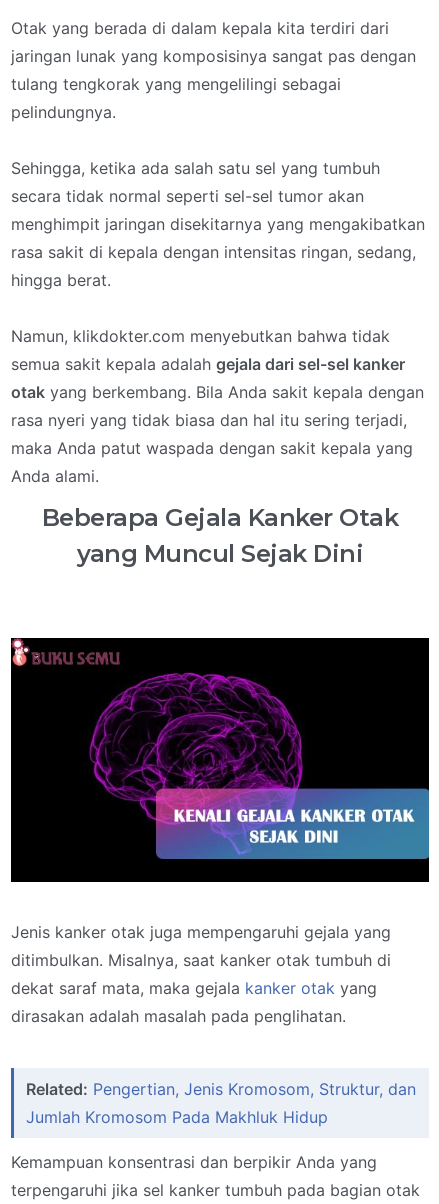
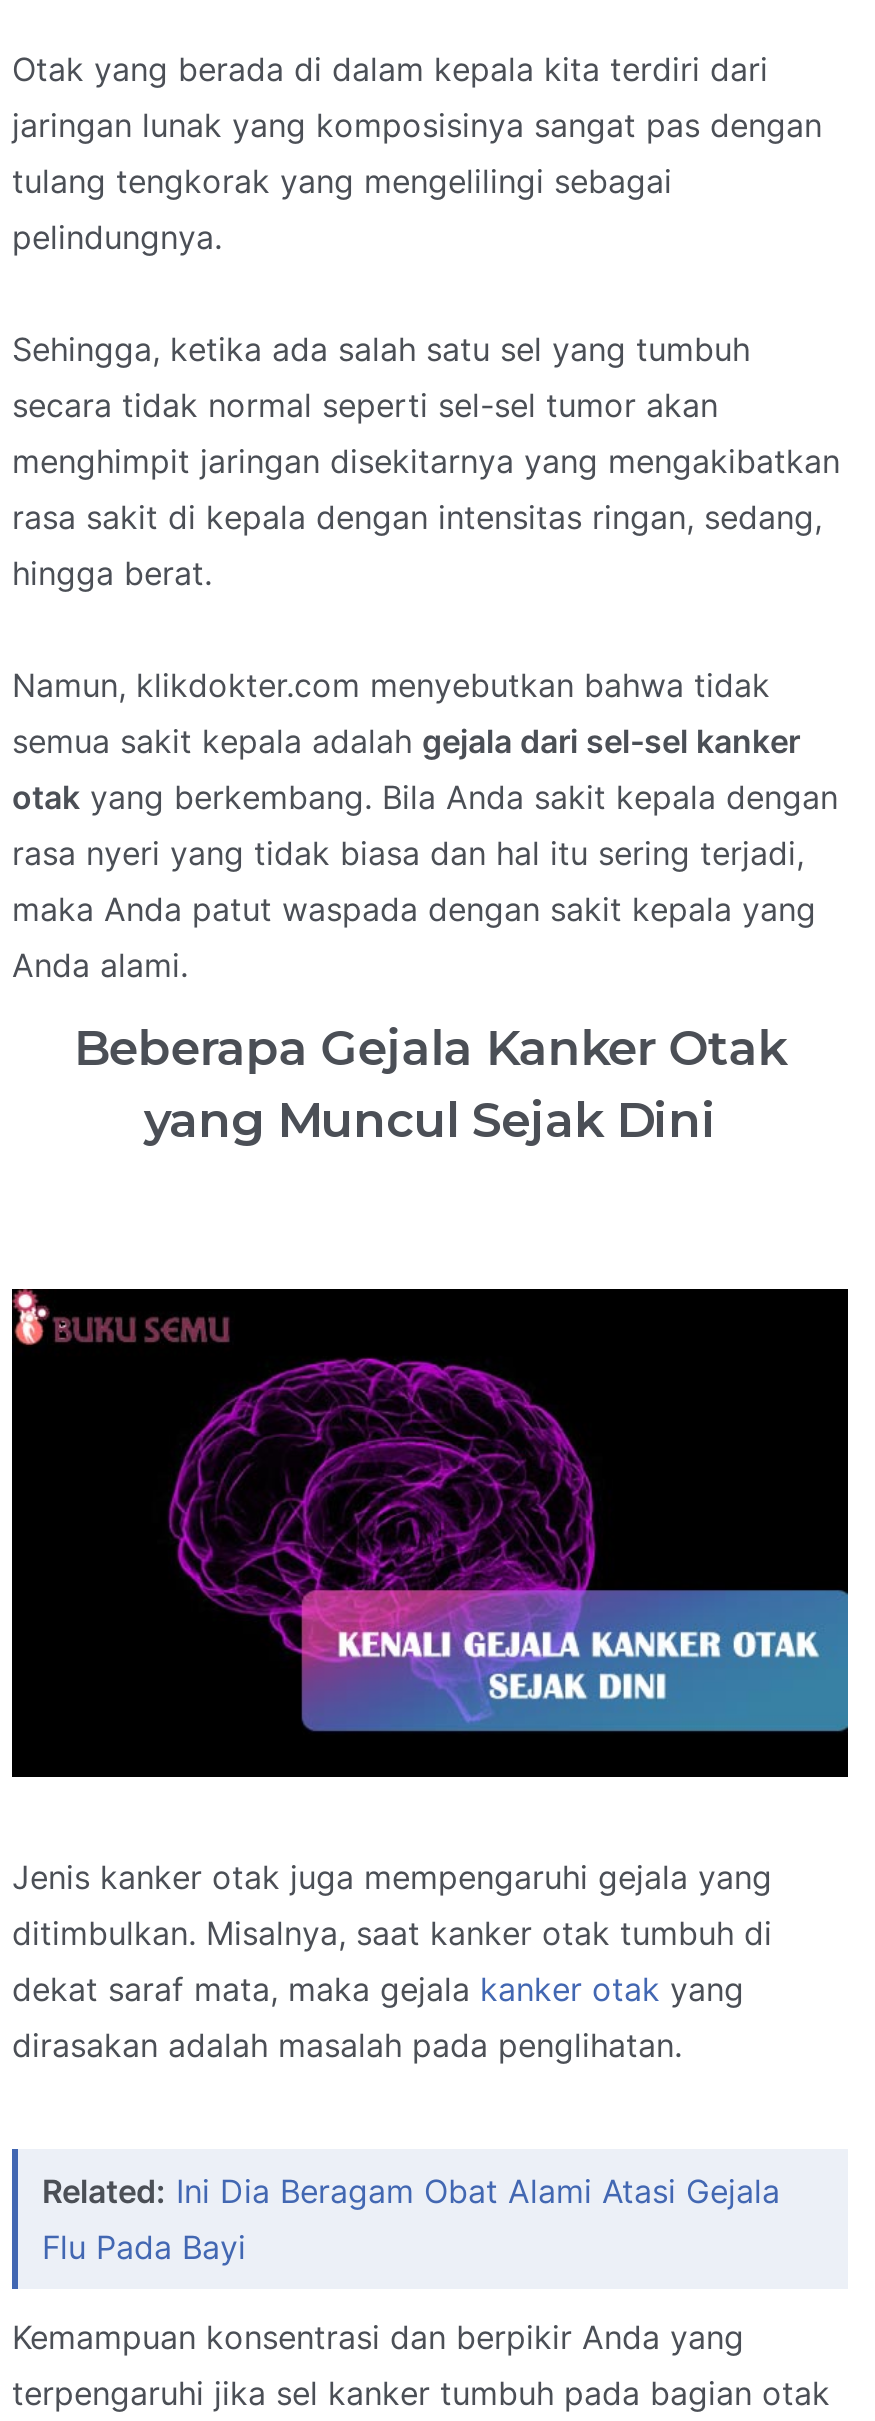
[26,1079,416,1127] Related: Pengertian, Jenis Kromosom, Struktur, dan | Jumlah Kromosom Pada Makhluk Hidup -> [42,2171,780,2267] Related: Ini Dia Beragam Obat Alami Atasi Gejala | Flu Pada Bayi

